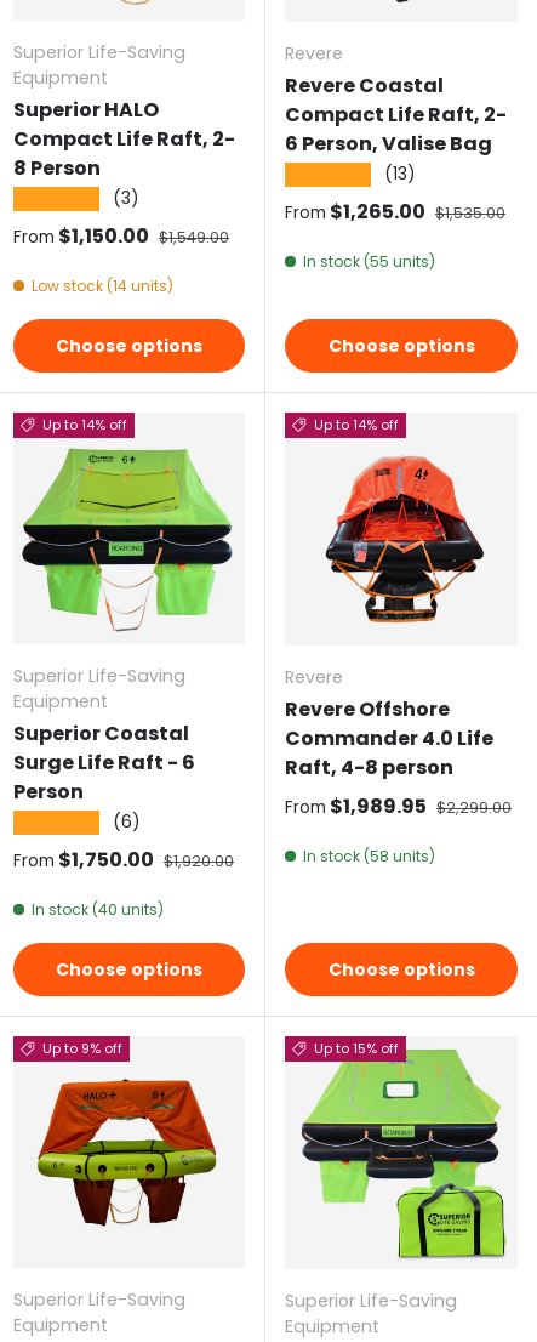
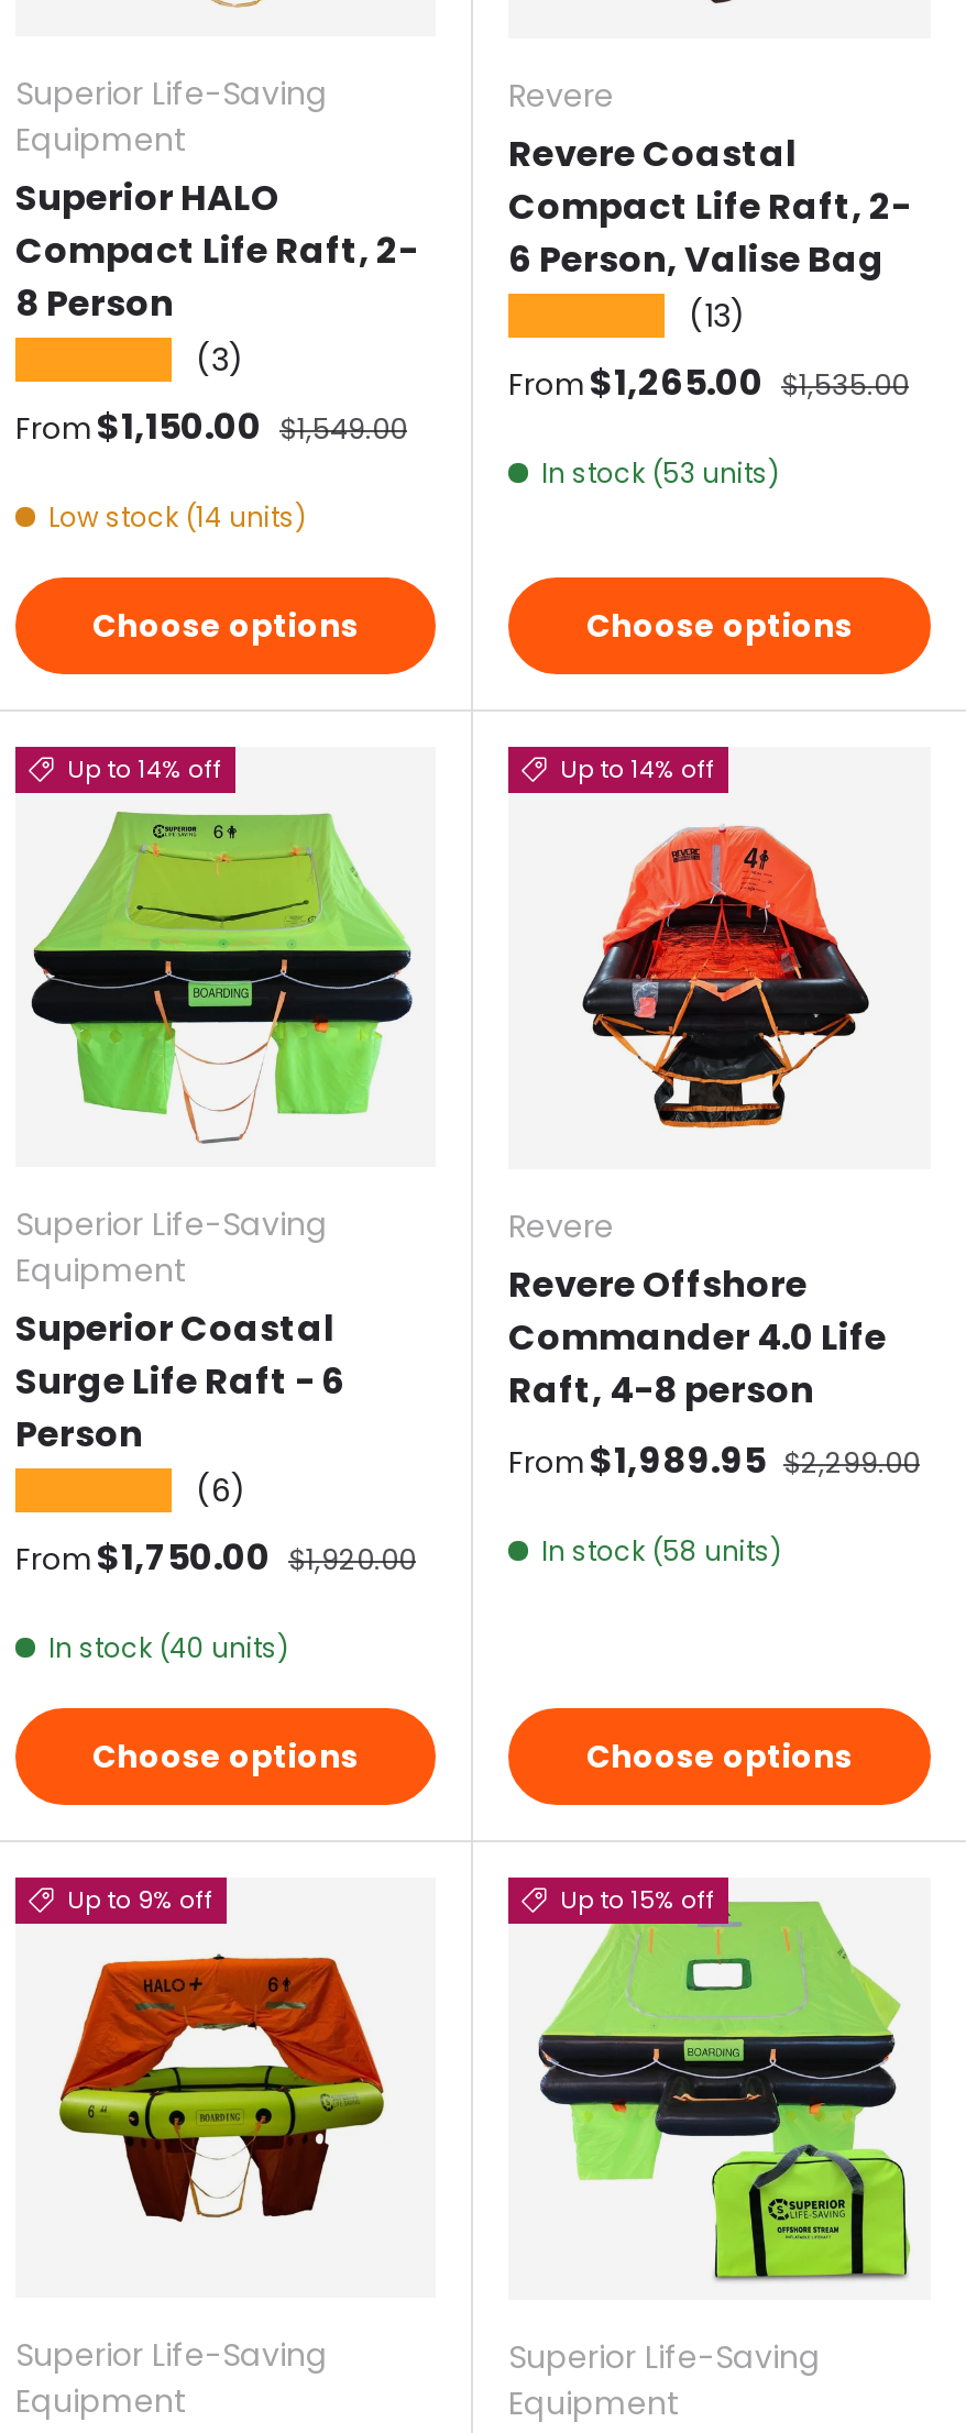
[303,251,435,272] In stock (55 units) -> [541,455,779,493] In stock (53 units)

